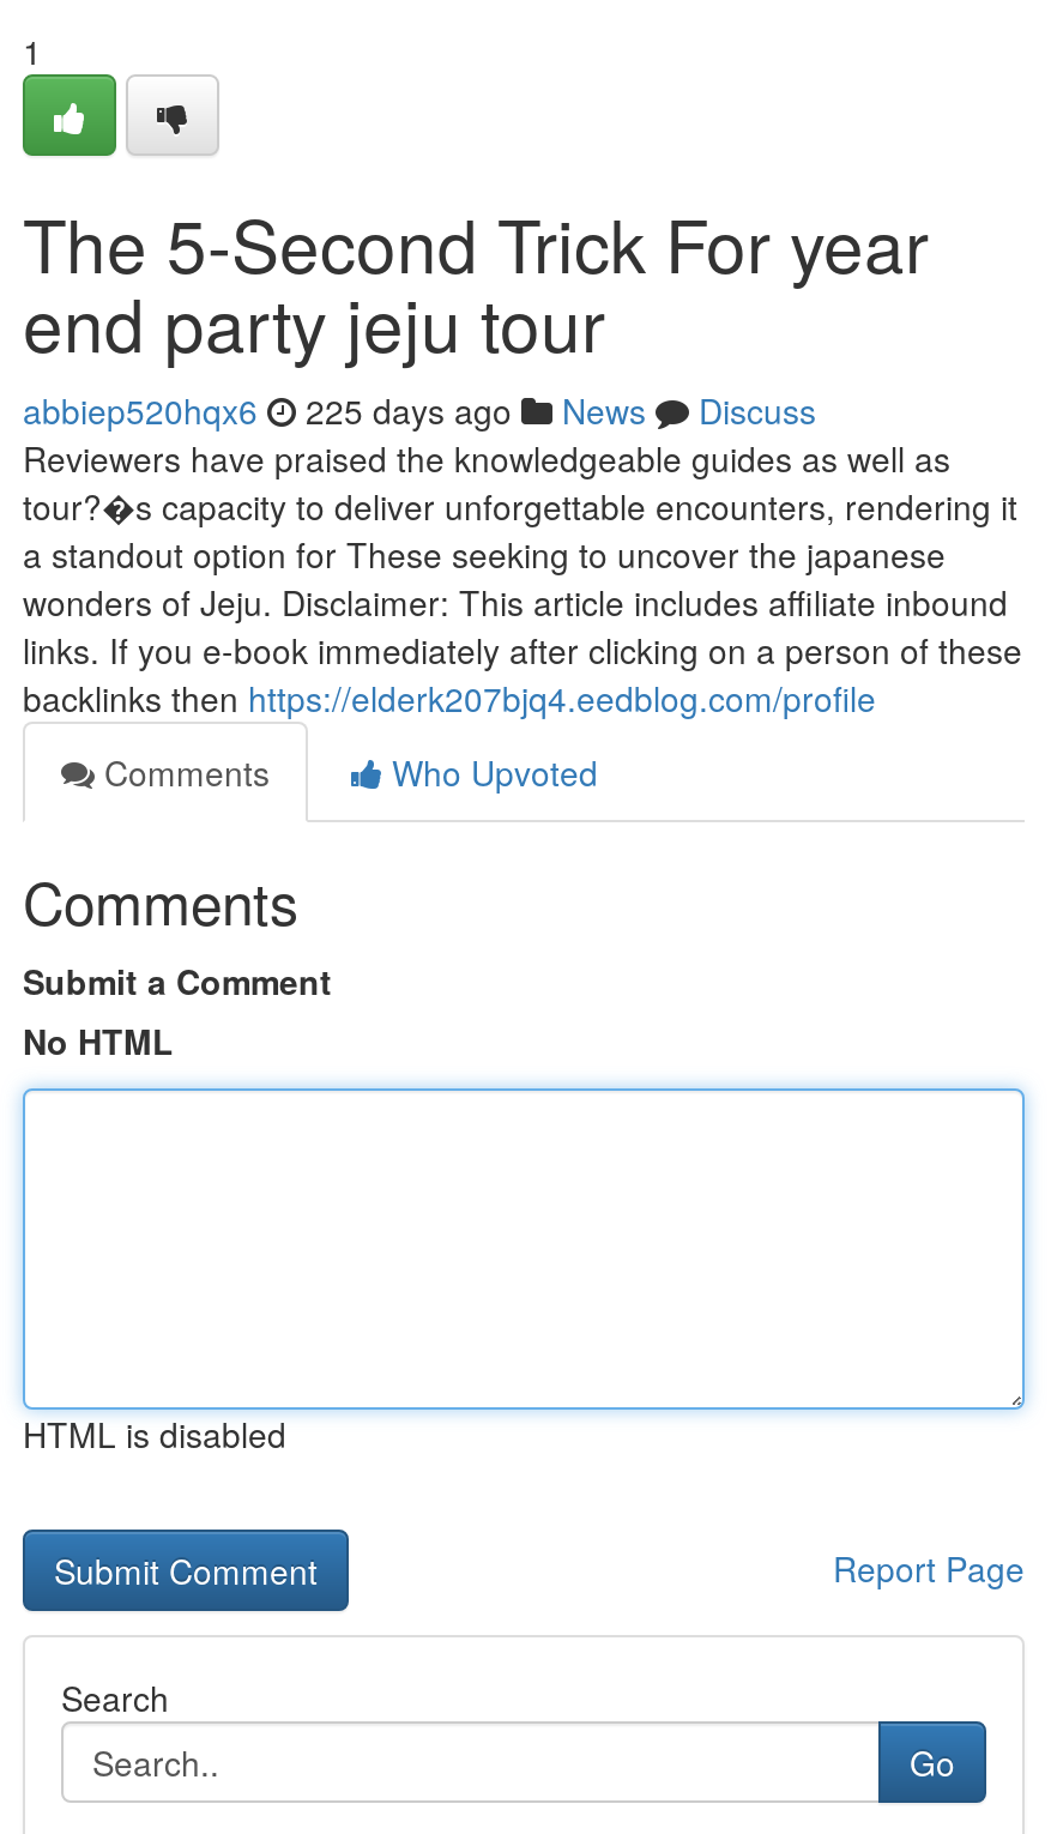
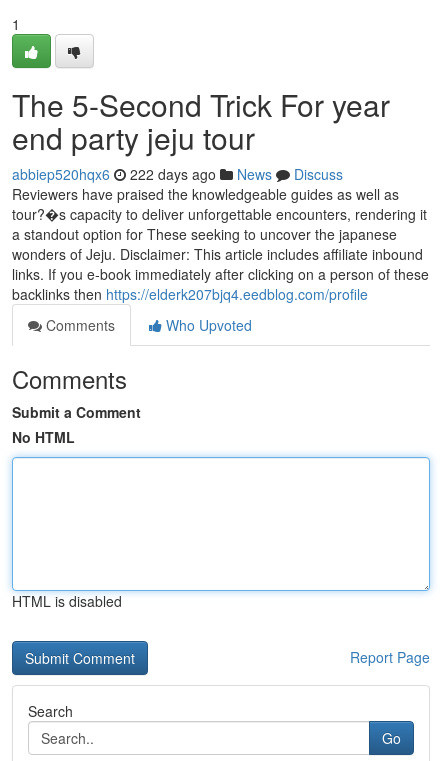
[23,386,816,434] abbiep520hqx6 225 days ago News Discuss -> [12,164,343,184] abbiep520hqx6 222 days ago News Discuss

